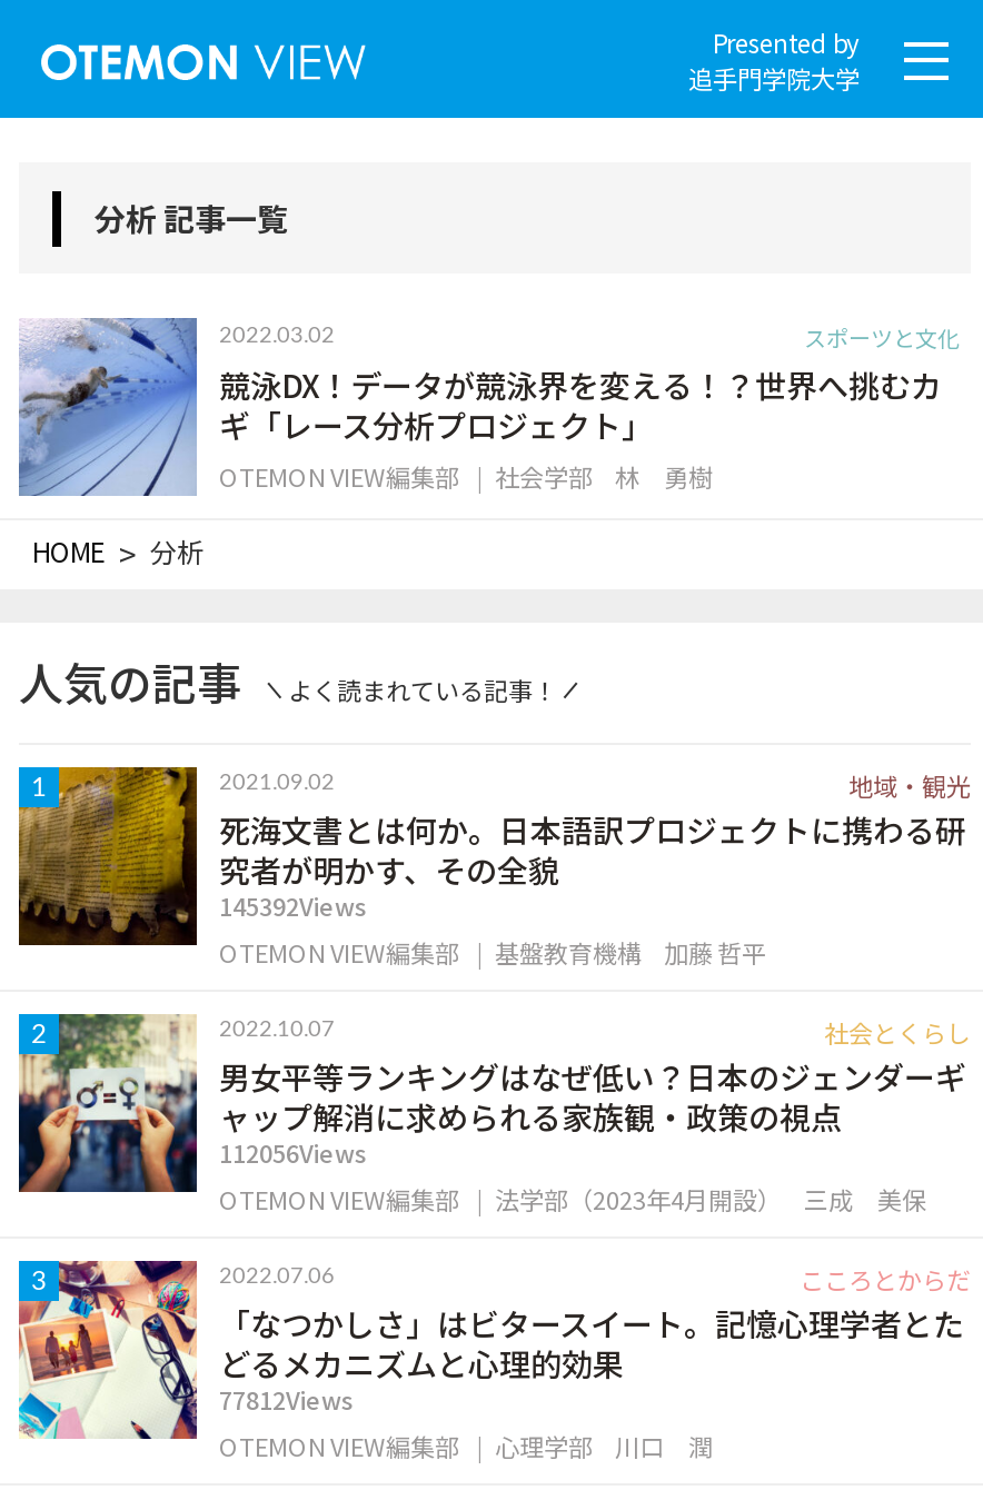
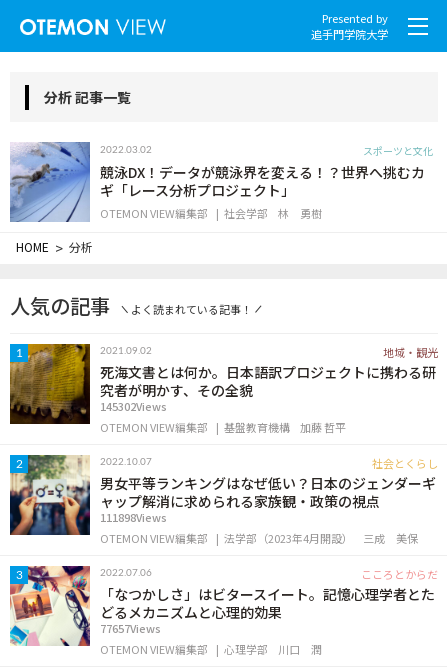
[219,887,368,923] 145392Views -> [100,398,167,414] 145302Views
[219,1134,368,1170] 112056Views -> [100,509,167,525] 111898Views
[219,1381,355,1417] 77812Views -> [100,620,161,636] 77657Views

